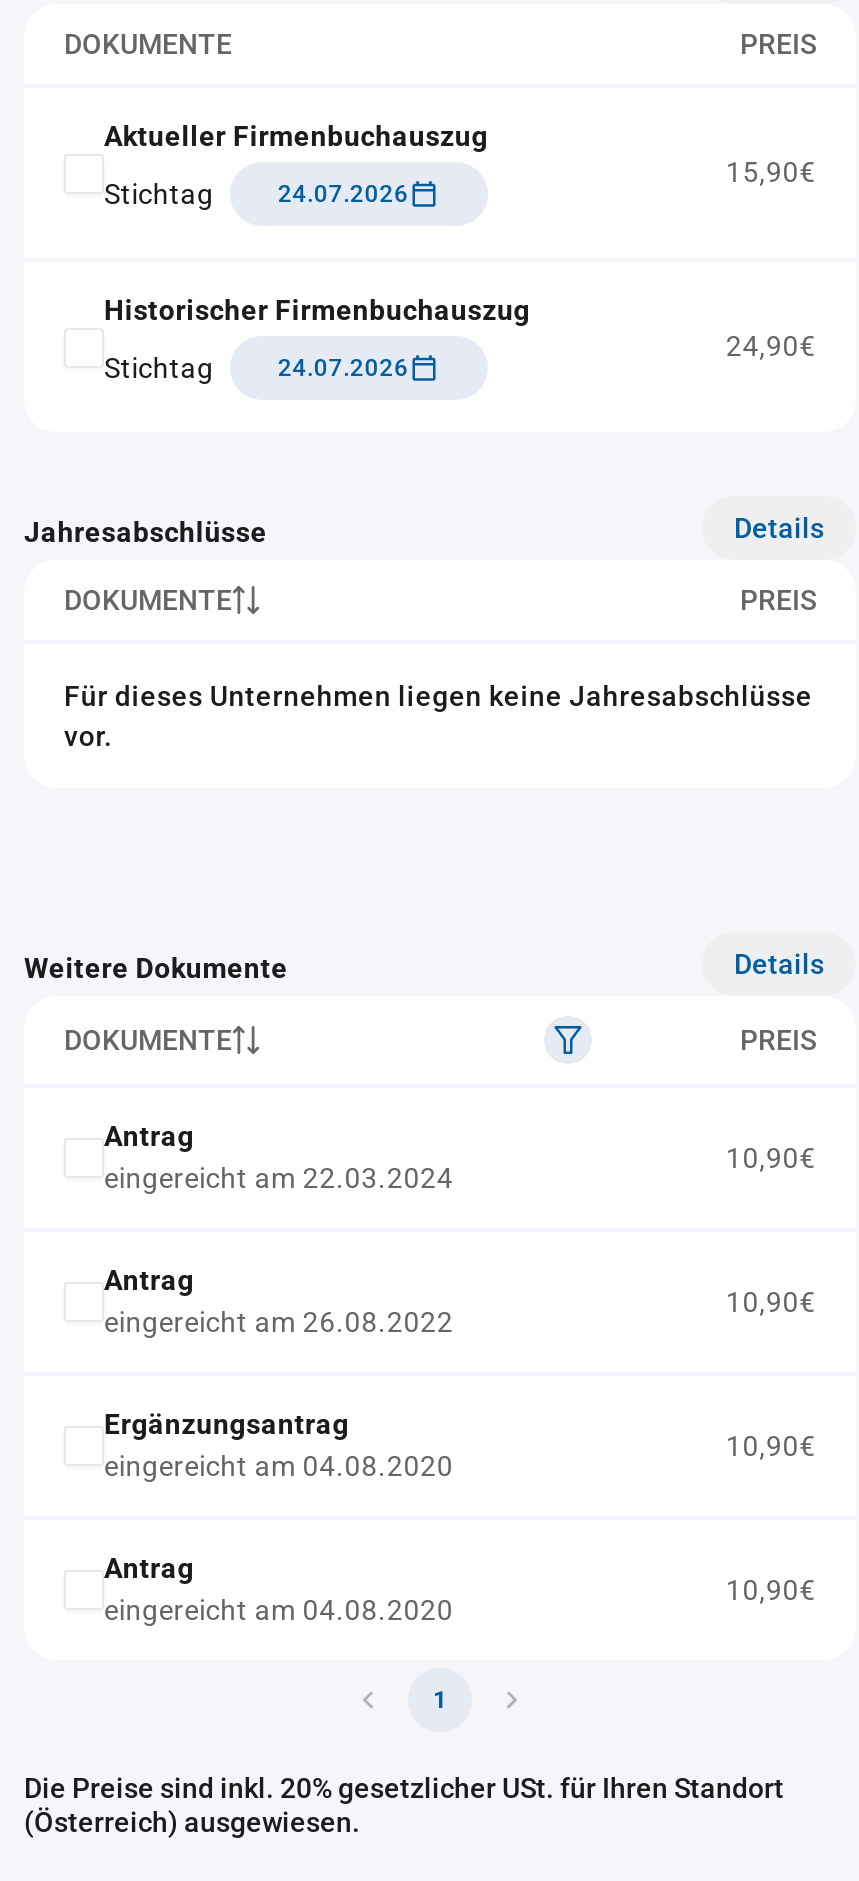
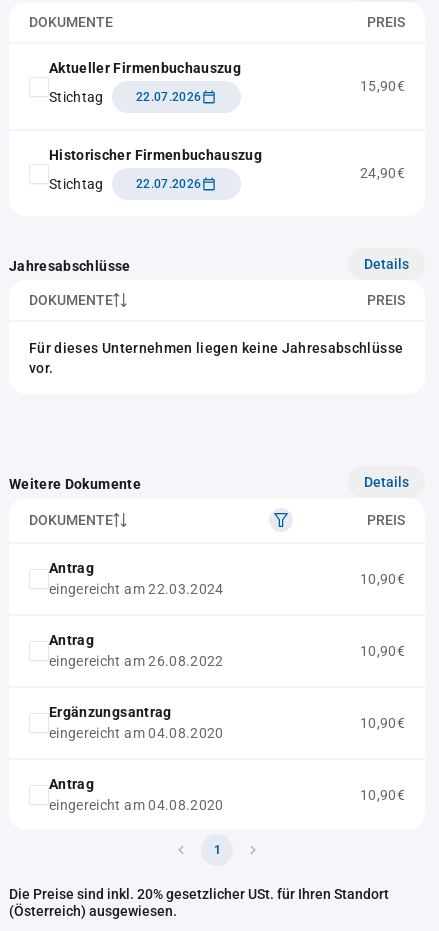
[278,180,409,208] 24.07.2026 -> [136,90,201,104] 22.07.2026
[278,354,409,382] 24.07.2026 -> [136,177,201,191] 22.07.2026

